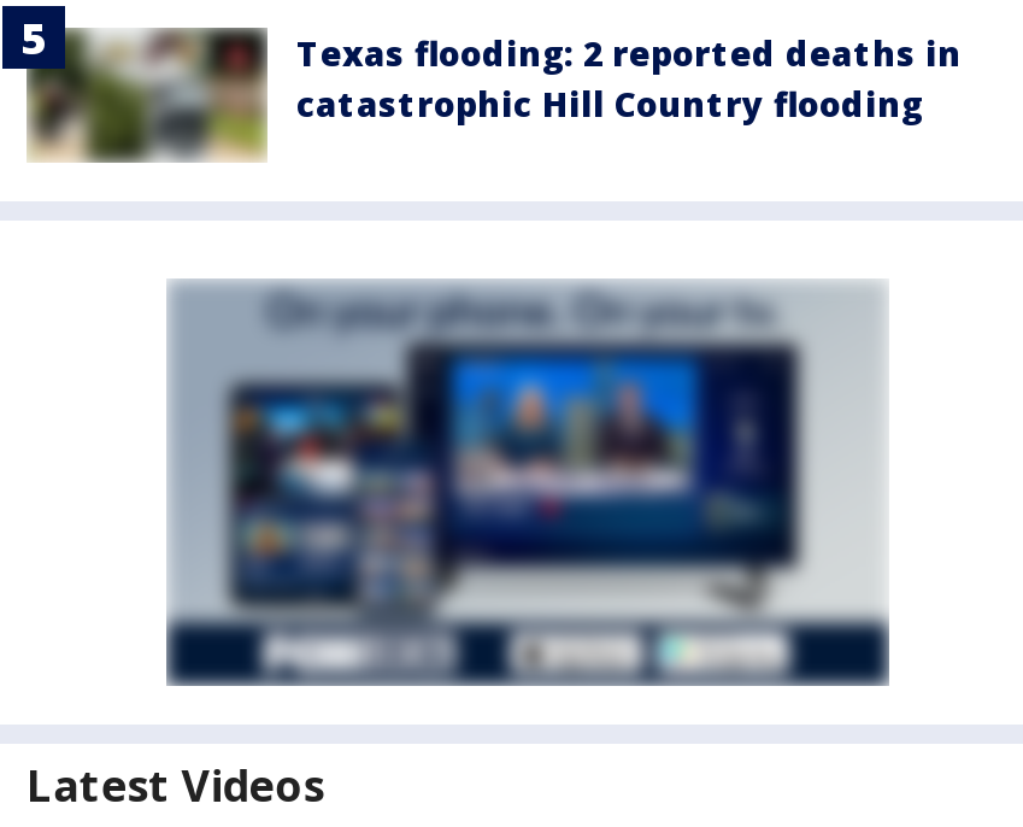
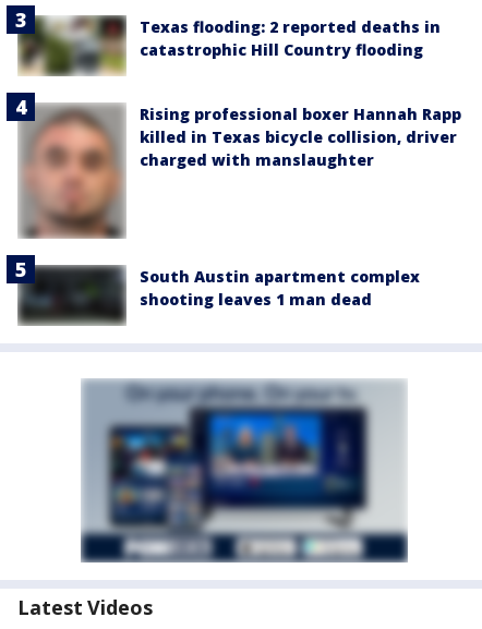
none -> [5,92,461,240] [image] | Rising professional boxer Hannah Rapp | killed in Texas bicycle collision, driver | charged with manslaughter
none -> [17,262,420,326] [image] | South Austin apartment complex | shooting leaves 1 man dead

